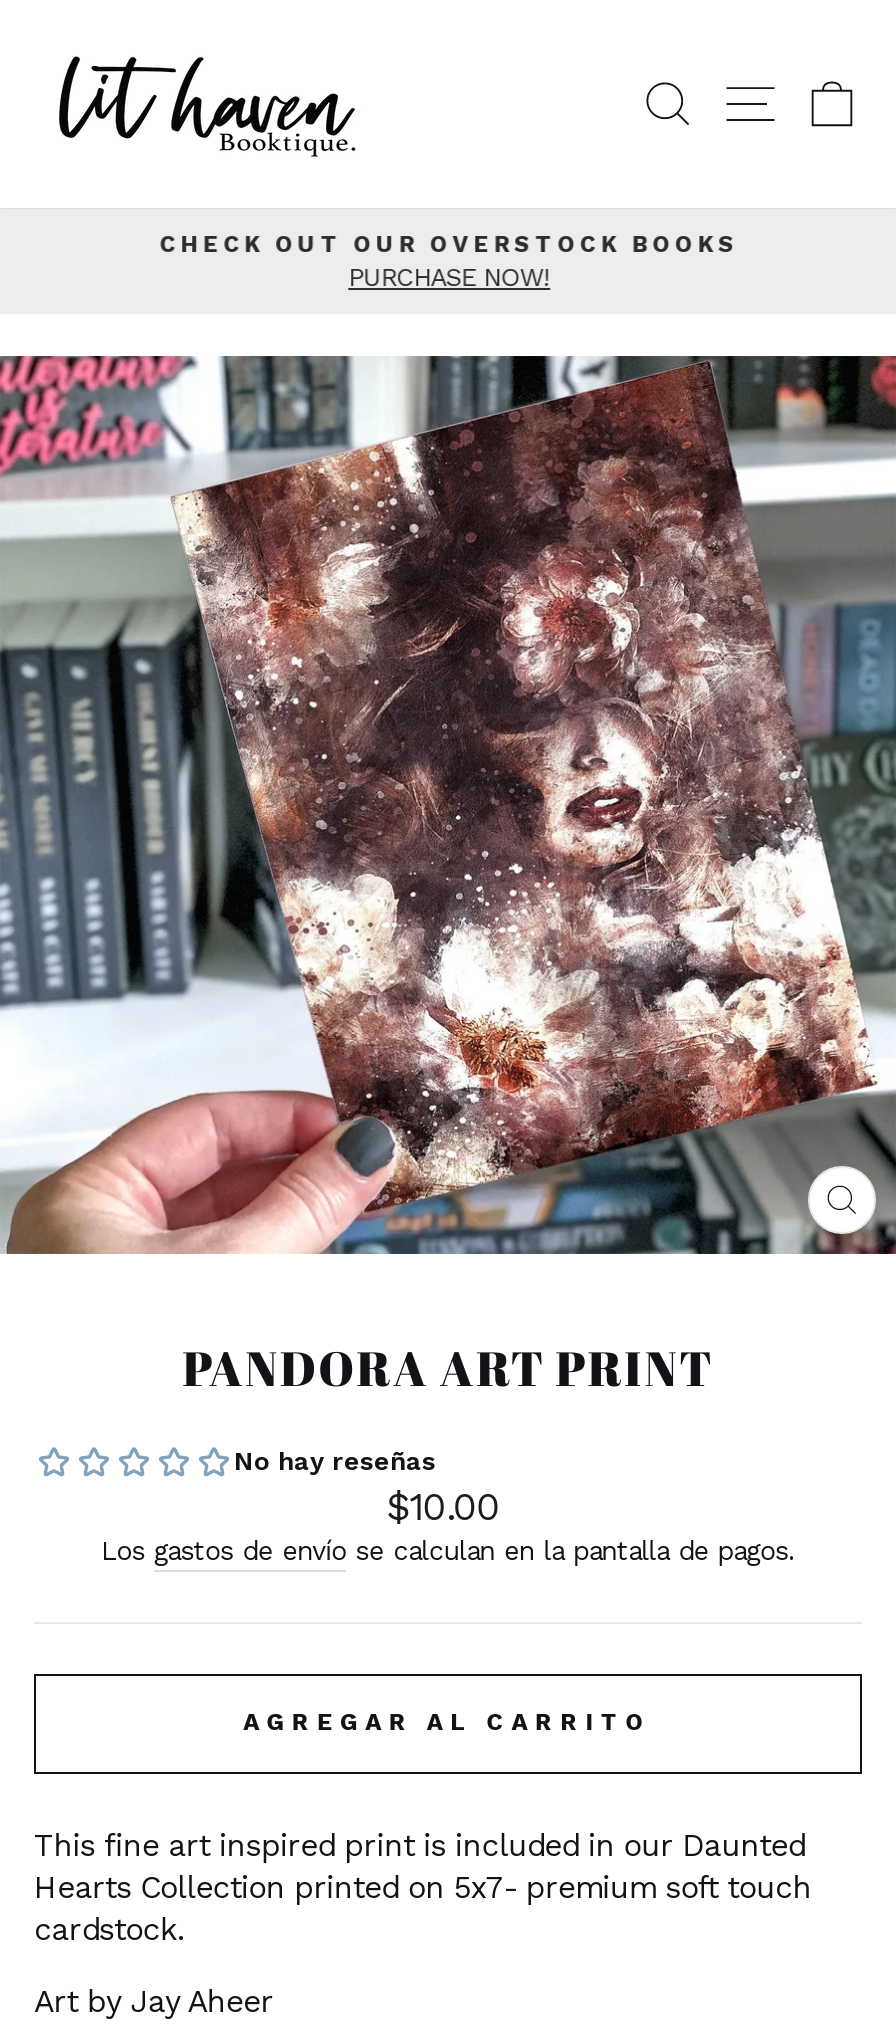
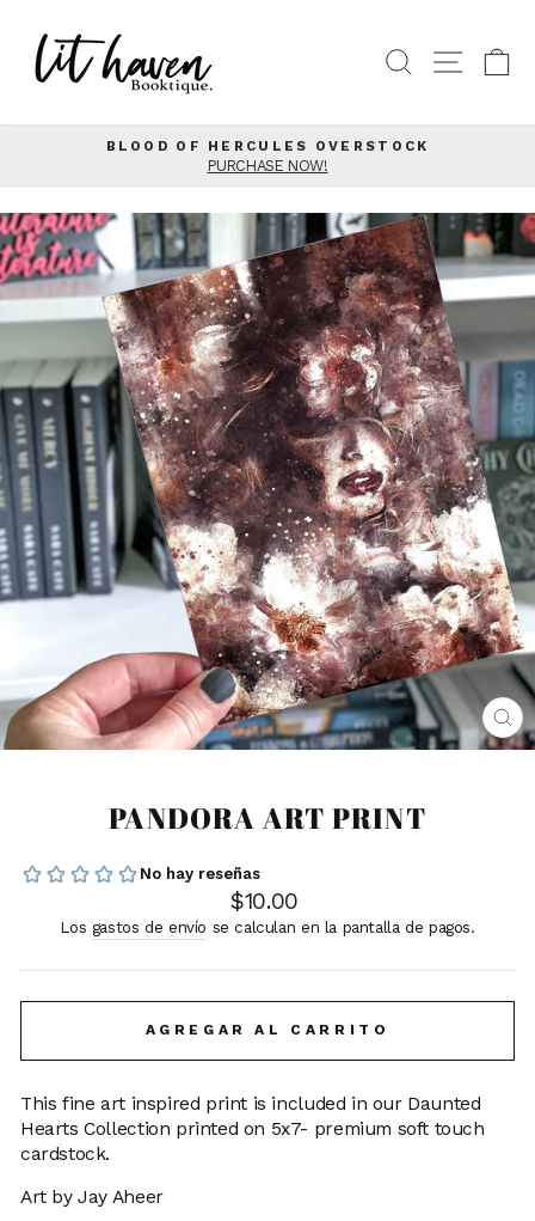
[158,230,738,258] CHECK OUT OUR OVERSTOCK BOOKS -> [106,138,429,154] BLOOD OF HERCULES OVERSTOCK

